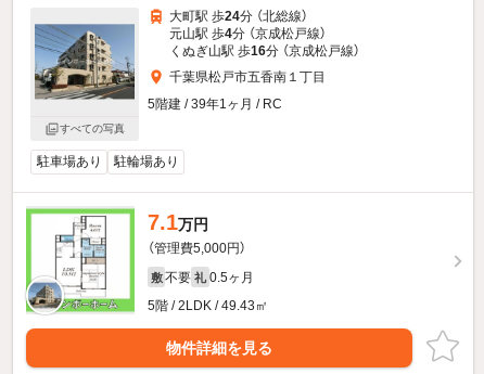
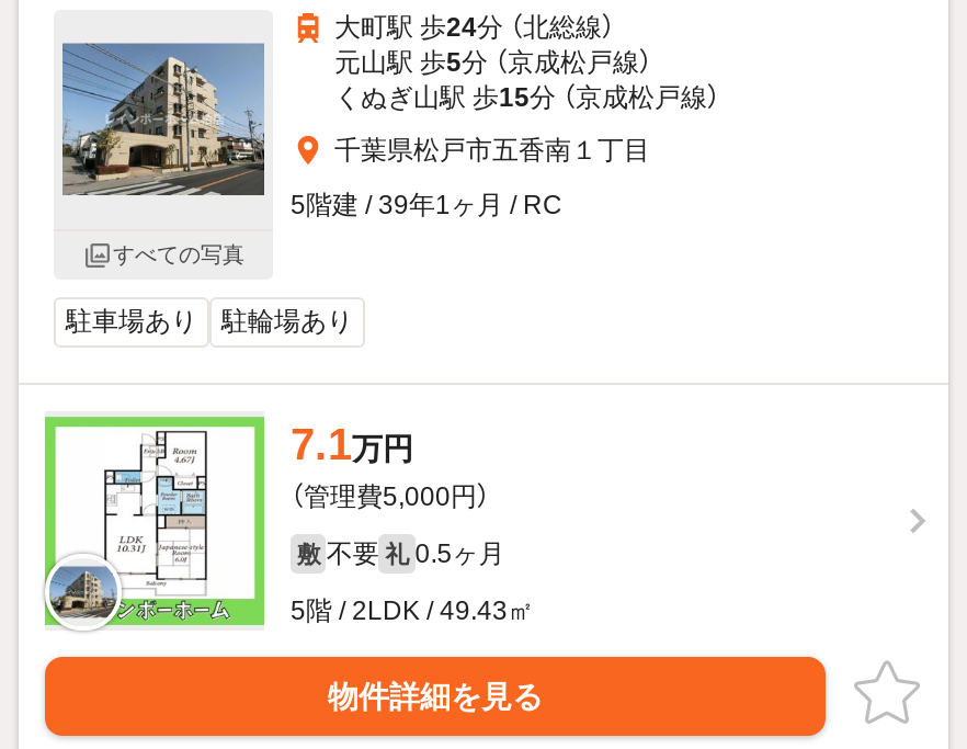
[169,26,327,42] 元山駅 歩4分 （京成松戸線） -> [334,46,652,76] 元山駅 歩5分 （京成松戸線）
[169,44,360,59] くぬぎ山駅 歩16分 （京成松戸線） -> [334,81,720,111] くぬぎ山駅 歩15分 （京成松戸線）

